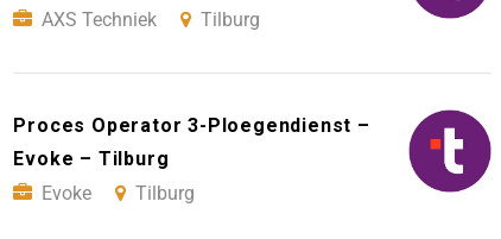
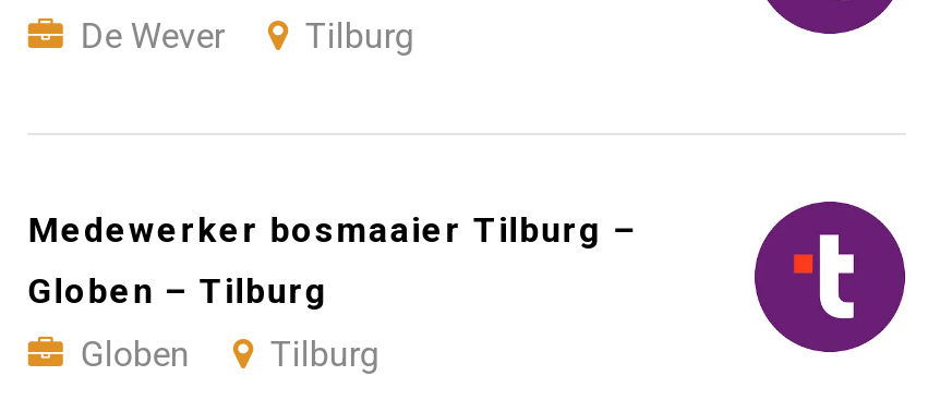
[42,9,157,31] AXS Techniek -> [80,16,224,57] De Wever
[14,114,370,137] Proces Operator 3-Ploegendienst – -> [28,210,637,251] Medewerker bosmaaier Tilburg –
[14,148,169,170] Evoke – Tilburg -> [28,271,329,312] Globen – Tilburg
[42,182,92,205] Evoke -> [80,334,190,375] Globen

